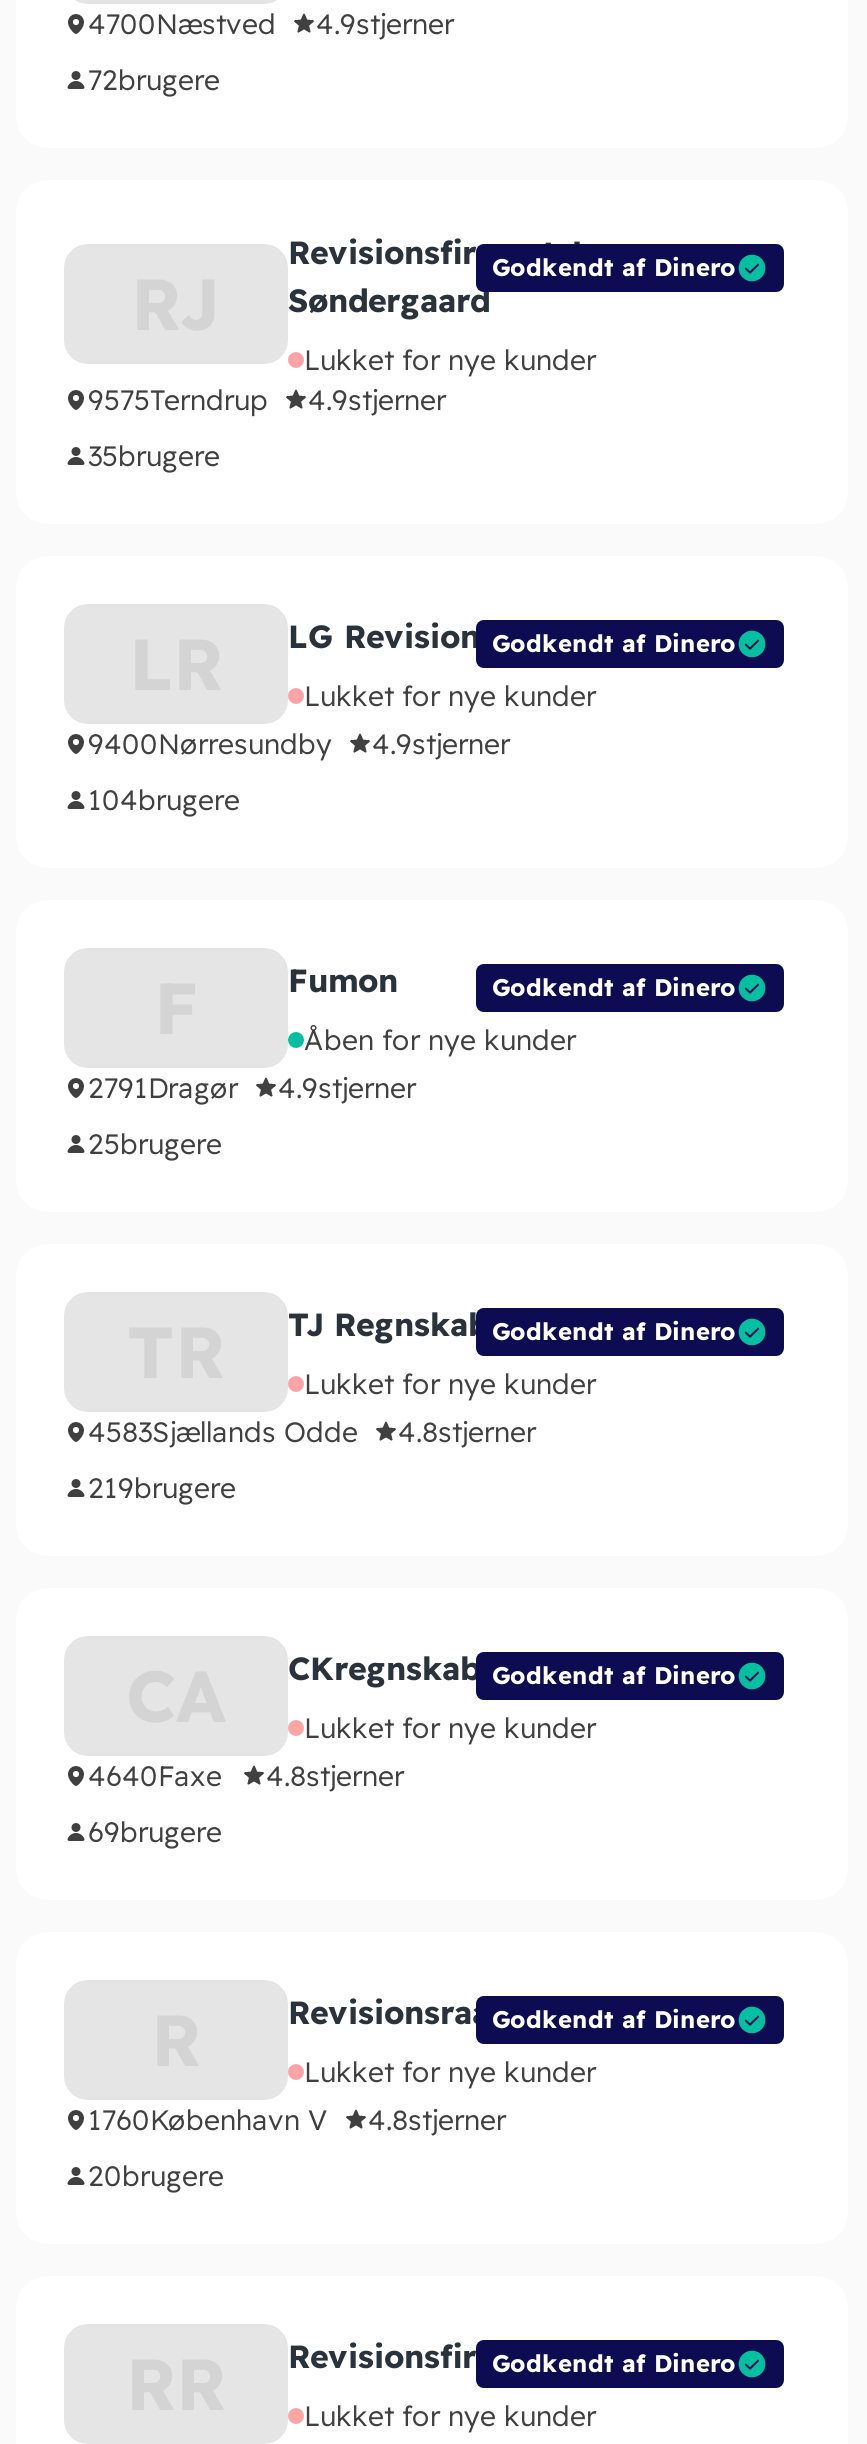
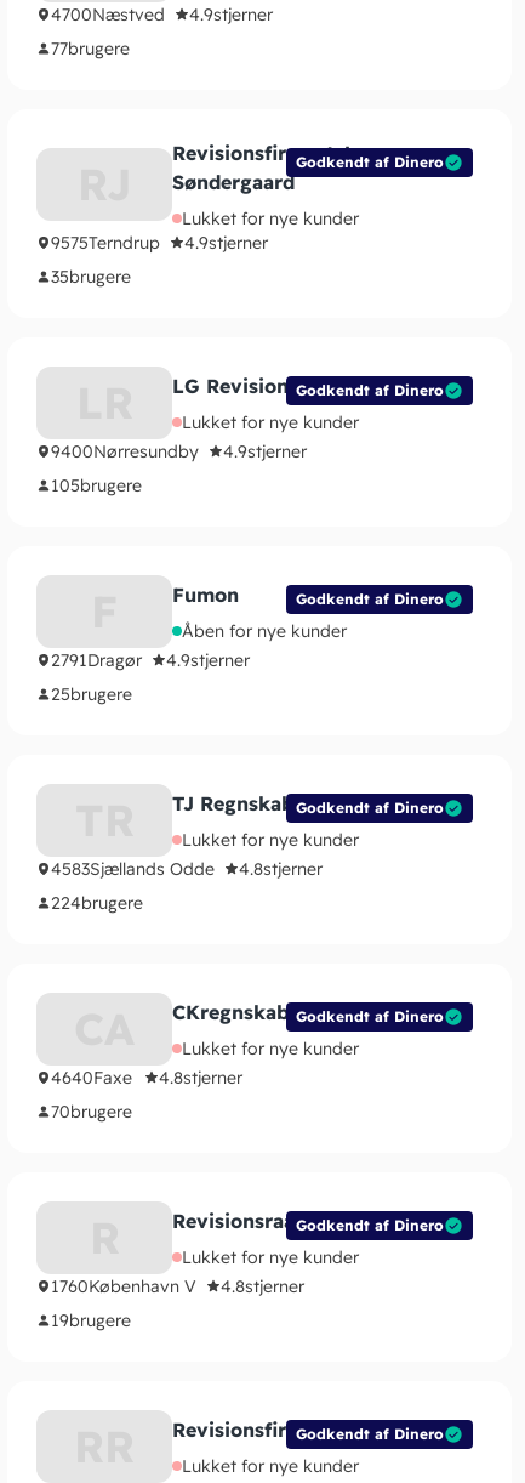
[88,63,220,99] 72brugere -> [51,38,130,60] 77brugere
[88,783,240,819] 104brugere -> [51,475,142,497] 105brugere
[88,1471,236,1507] 219brugere -> [51,892,143,914] 224brugere
[88,1815,222,1851] 69brugere -> [51,1101,132,1123] 70brugere
[88,2159,224,2195] 20brugere -> [51,1310,131,1332] 19brugere

